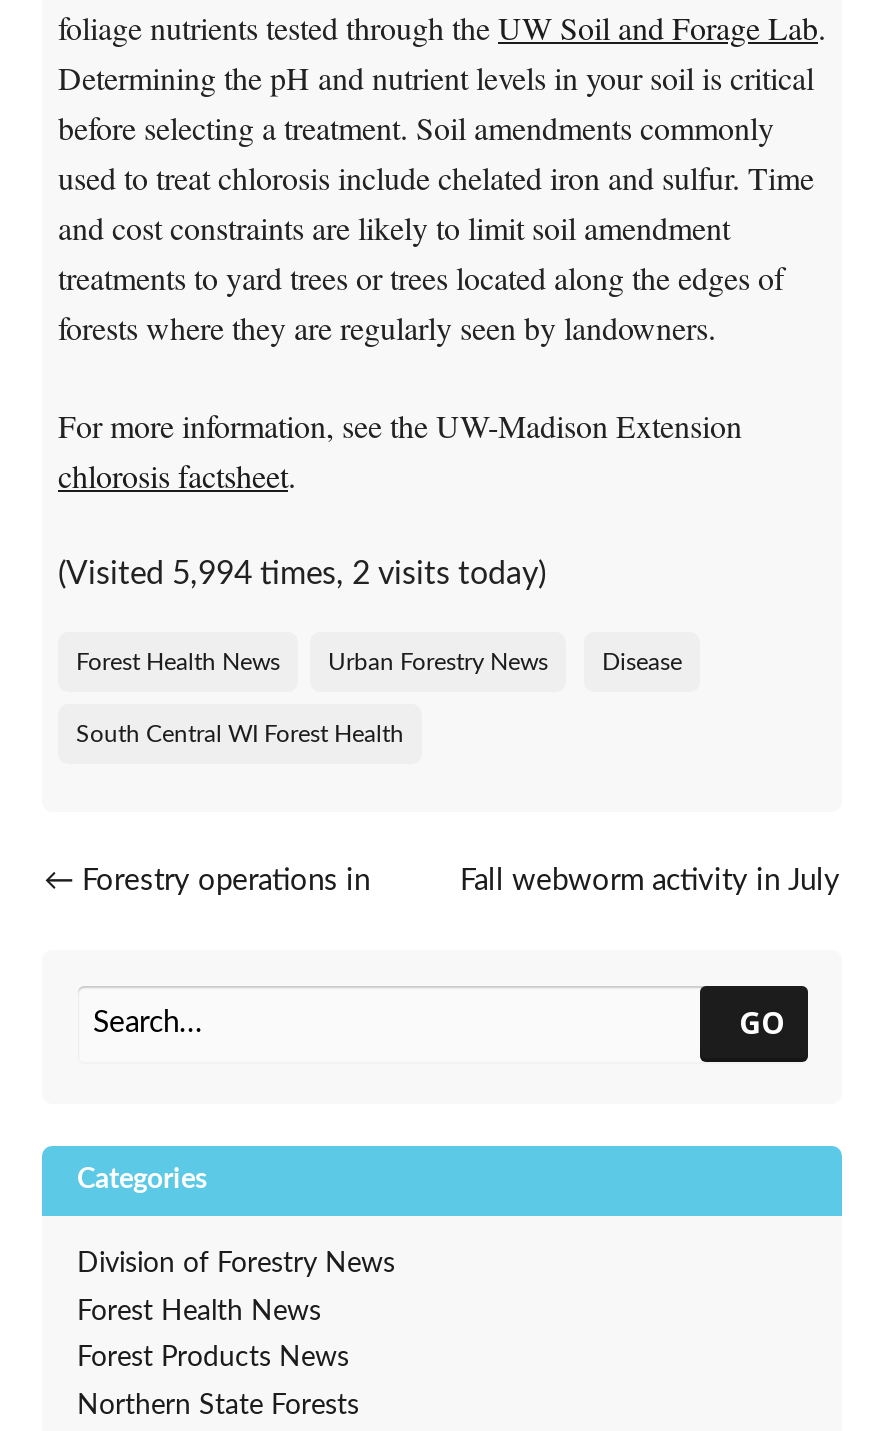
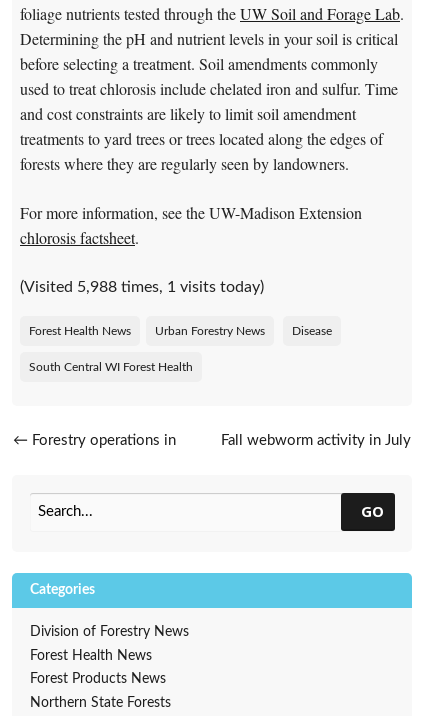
[58,558,546,590] (Visited 5,994 times, 2 visits today) -> [20,279,264,295] (Visited 5,988 times, 1 visits today)

